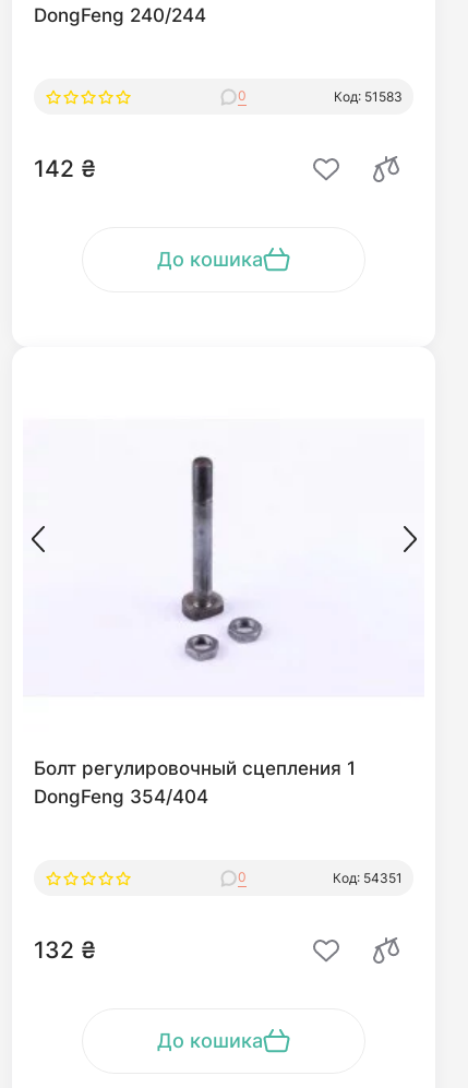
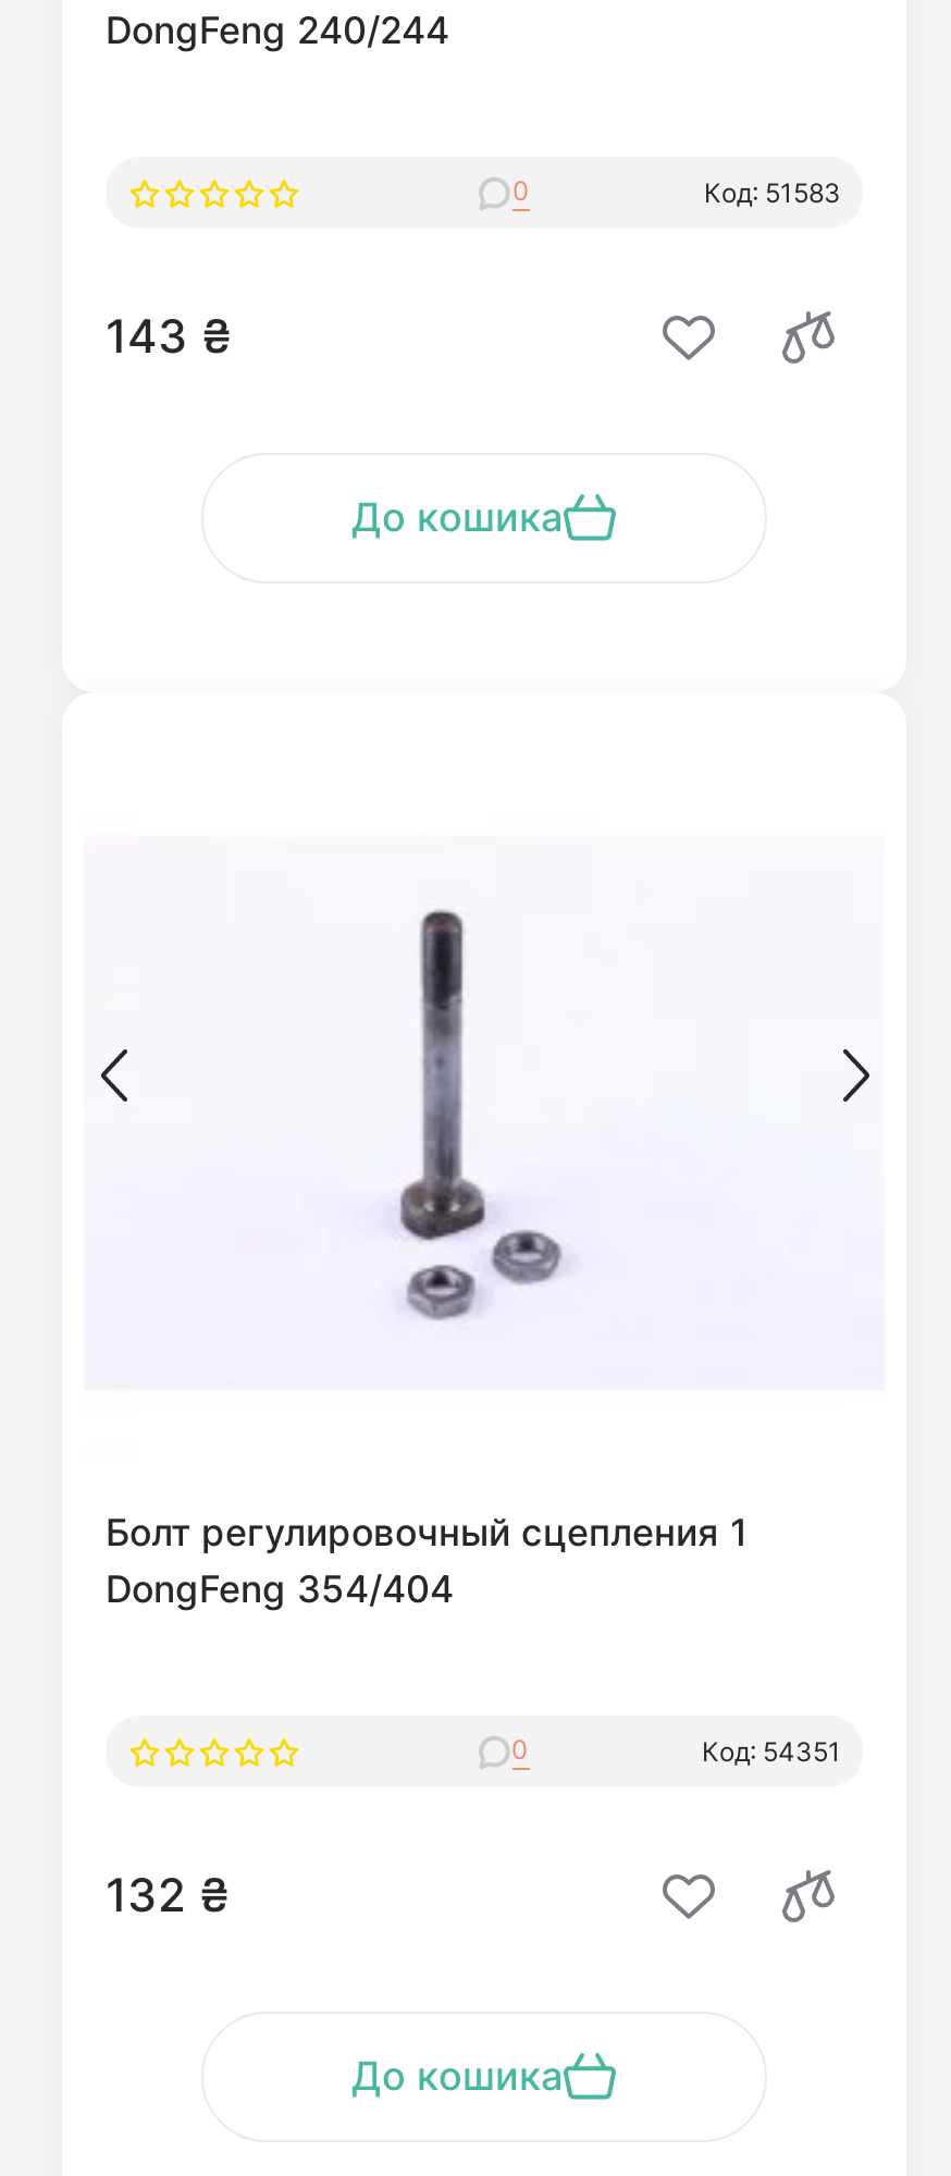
[34,155,96,182] 142 ₴ -> [106,309,232,364] 143 ₴

